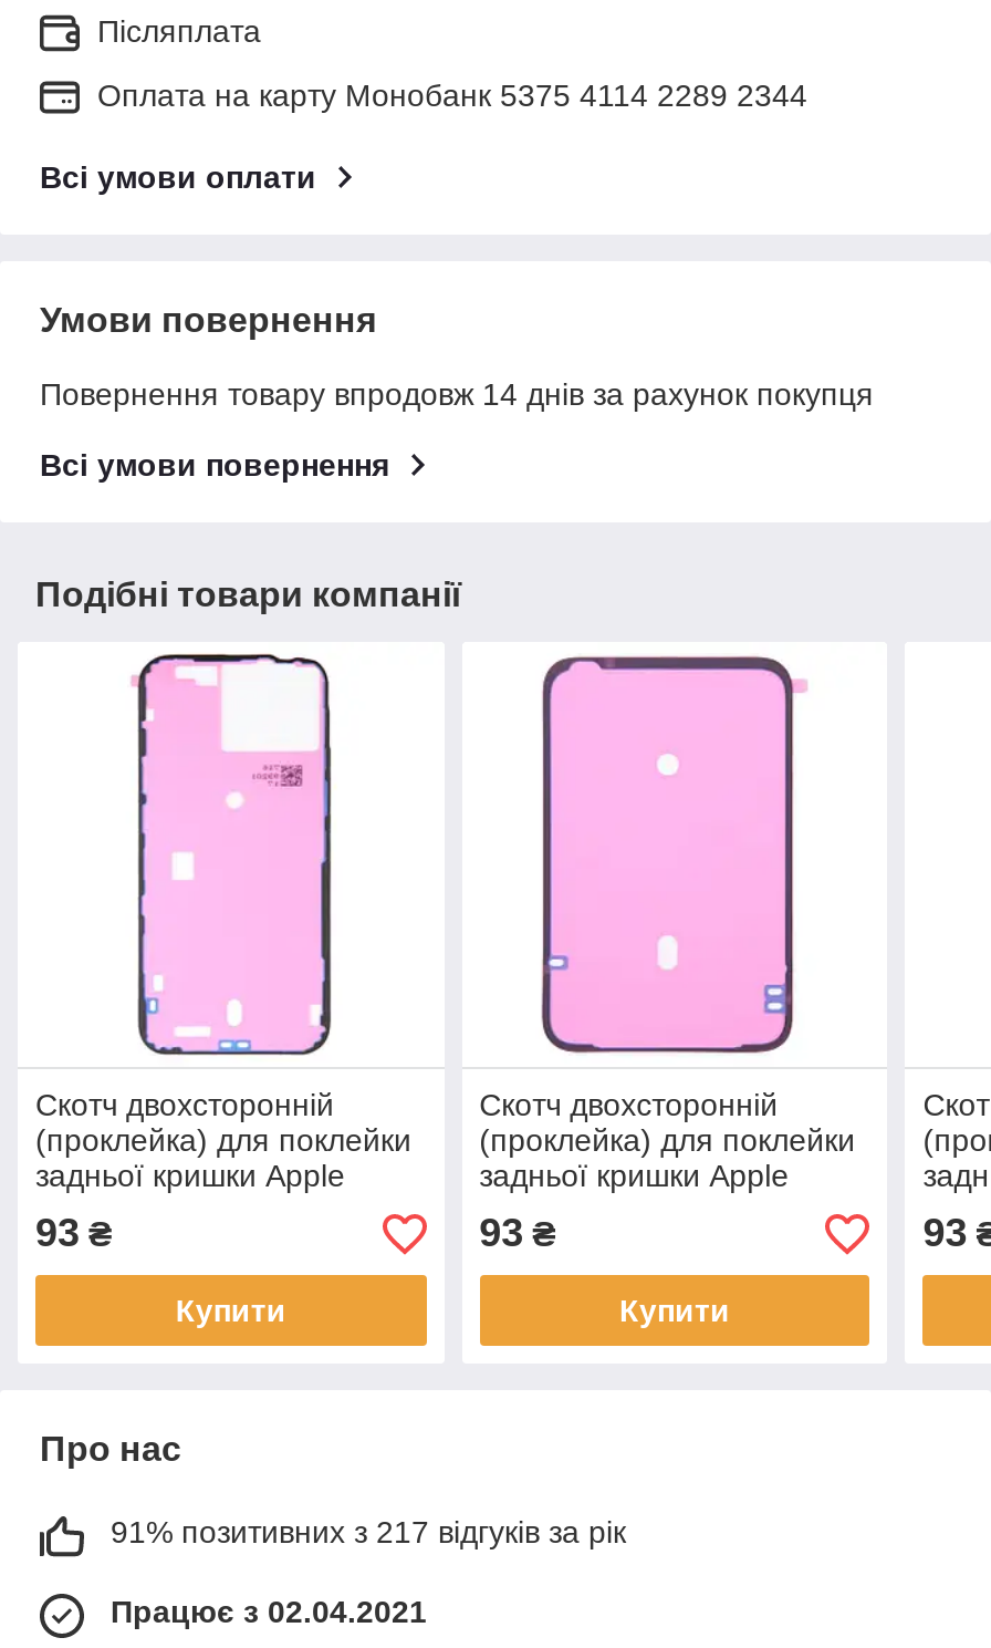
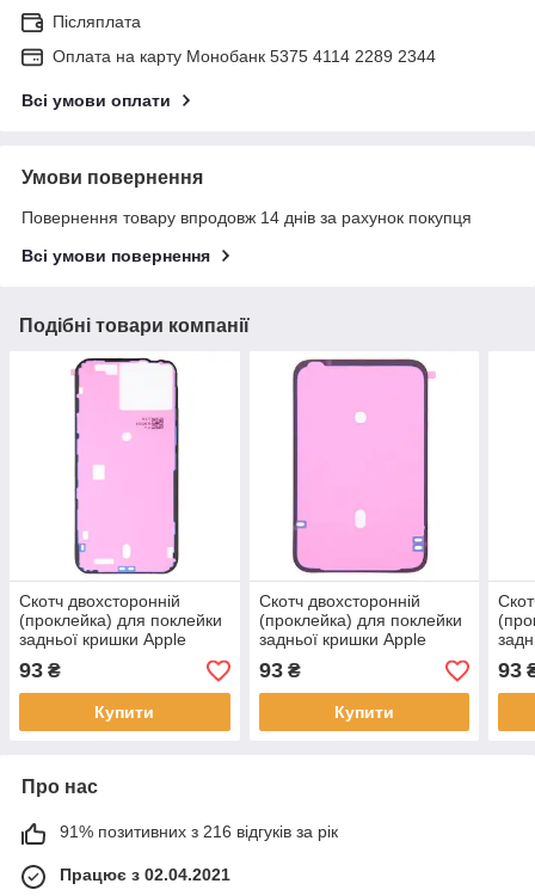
[111,1515,626,1550] 91% позитивних з 217 відгуків за рік -> [60,822,338,842] 91% позитивних з 216 відгуків за рік

